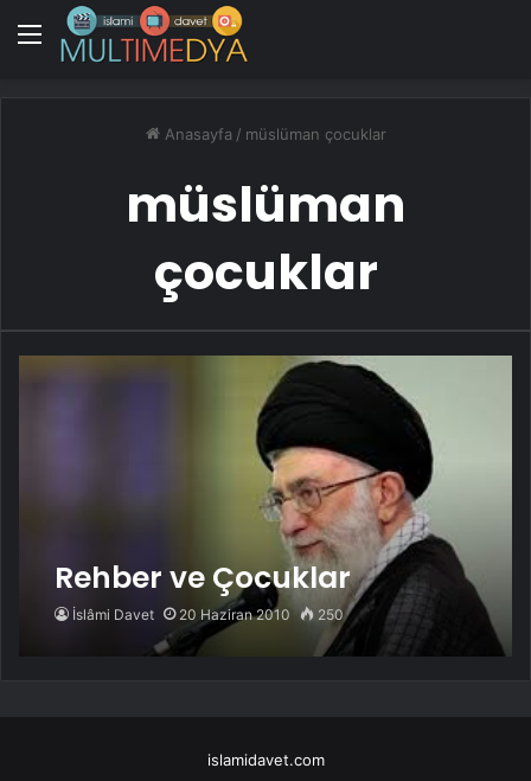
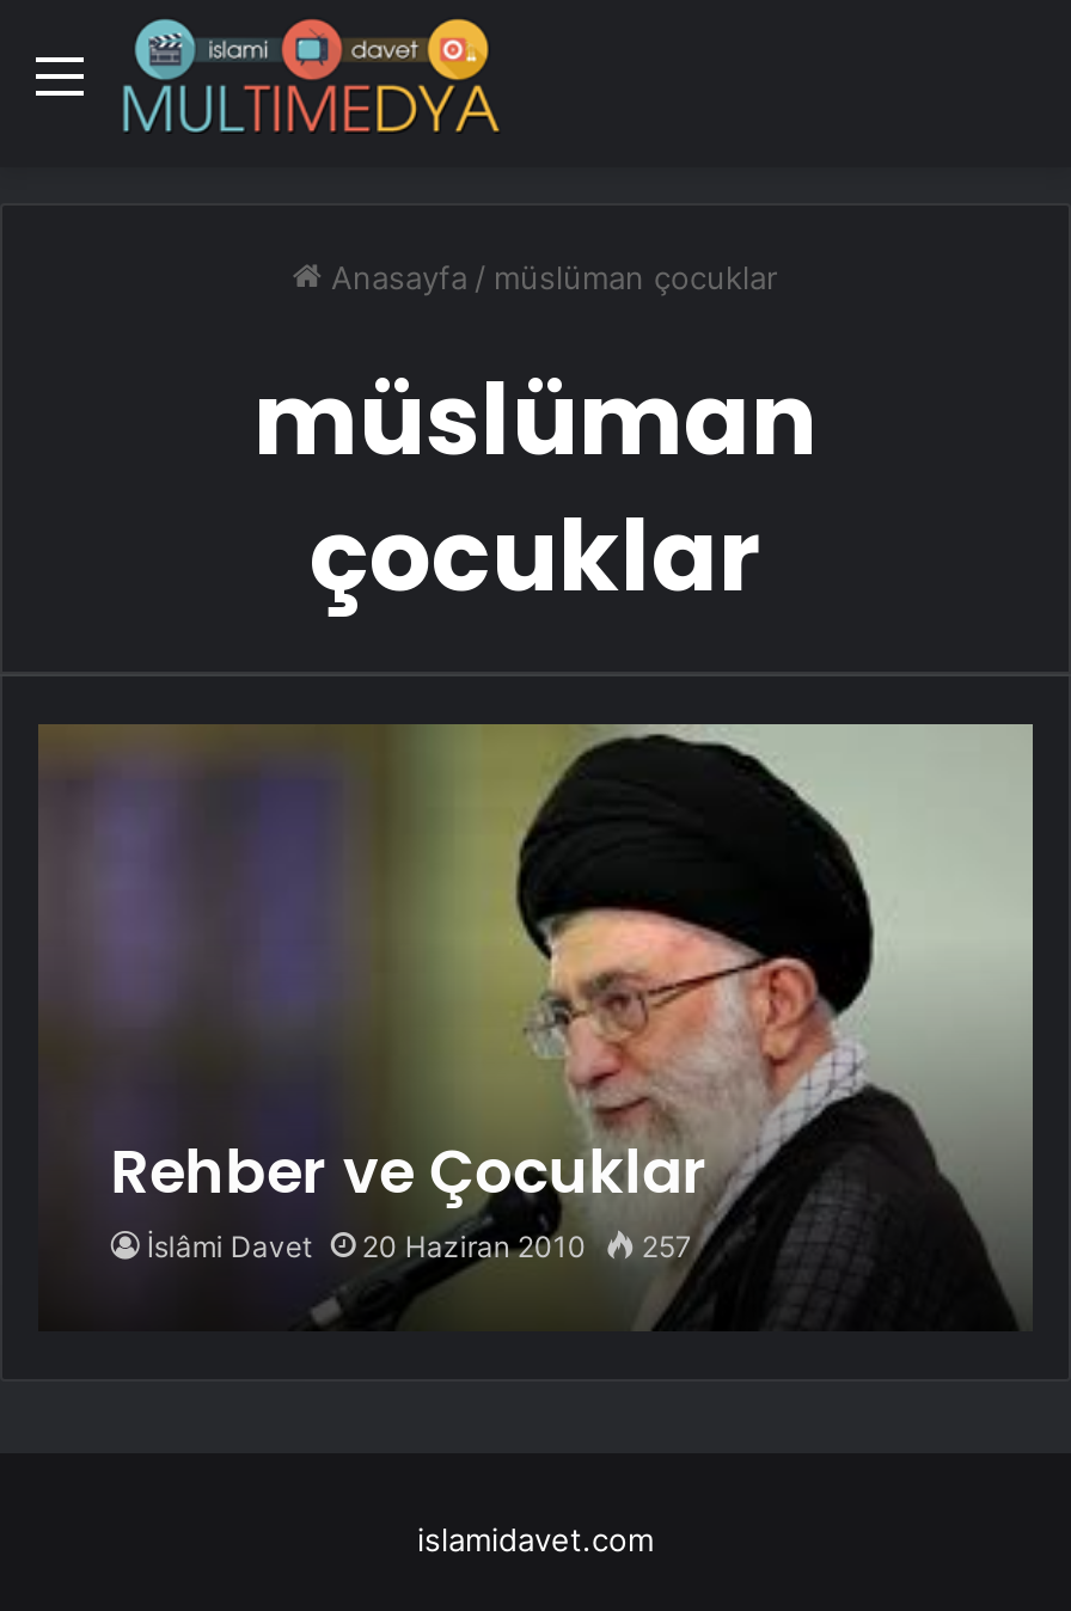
[73,606,344,624] İslâmi Davet 20 Haziran 2010 250 -> [147,1229,692,1265] İslâmi Davet 20 Haziran 2010 257

